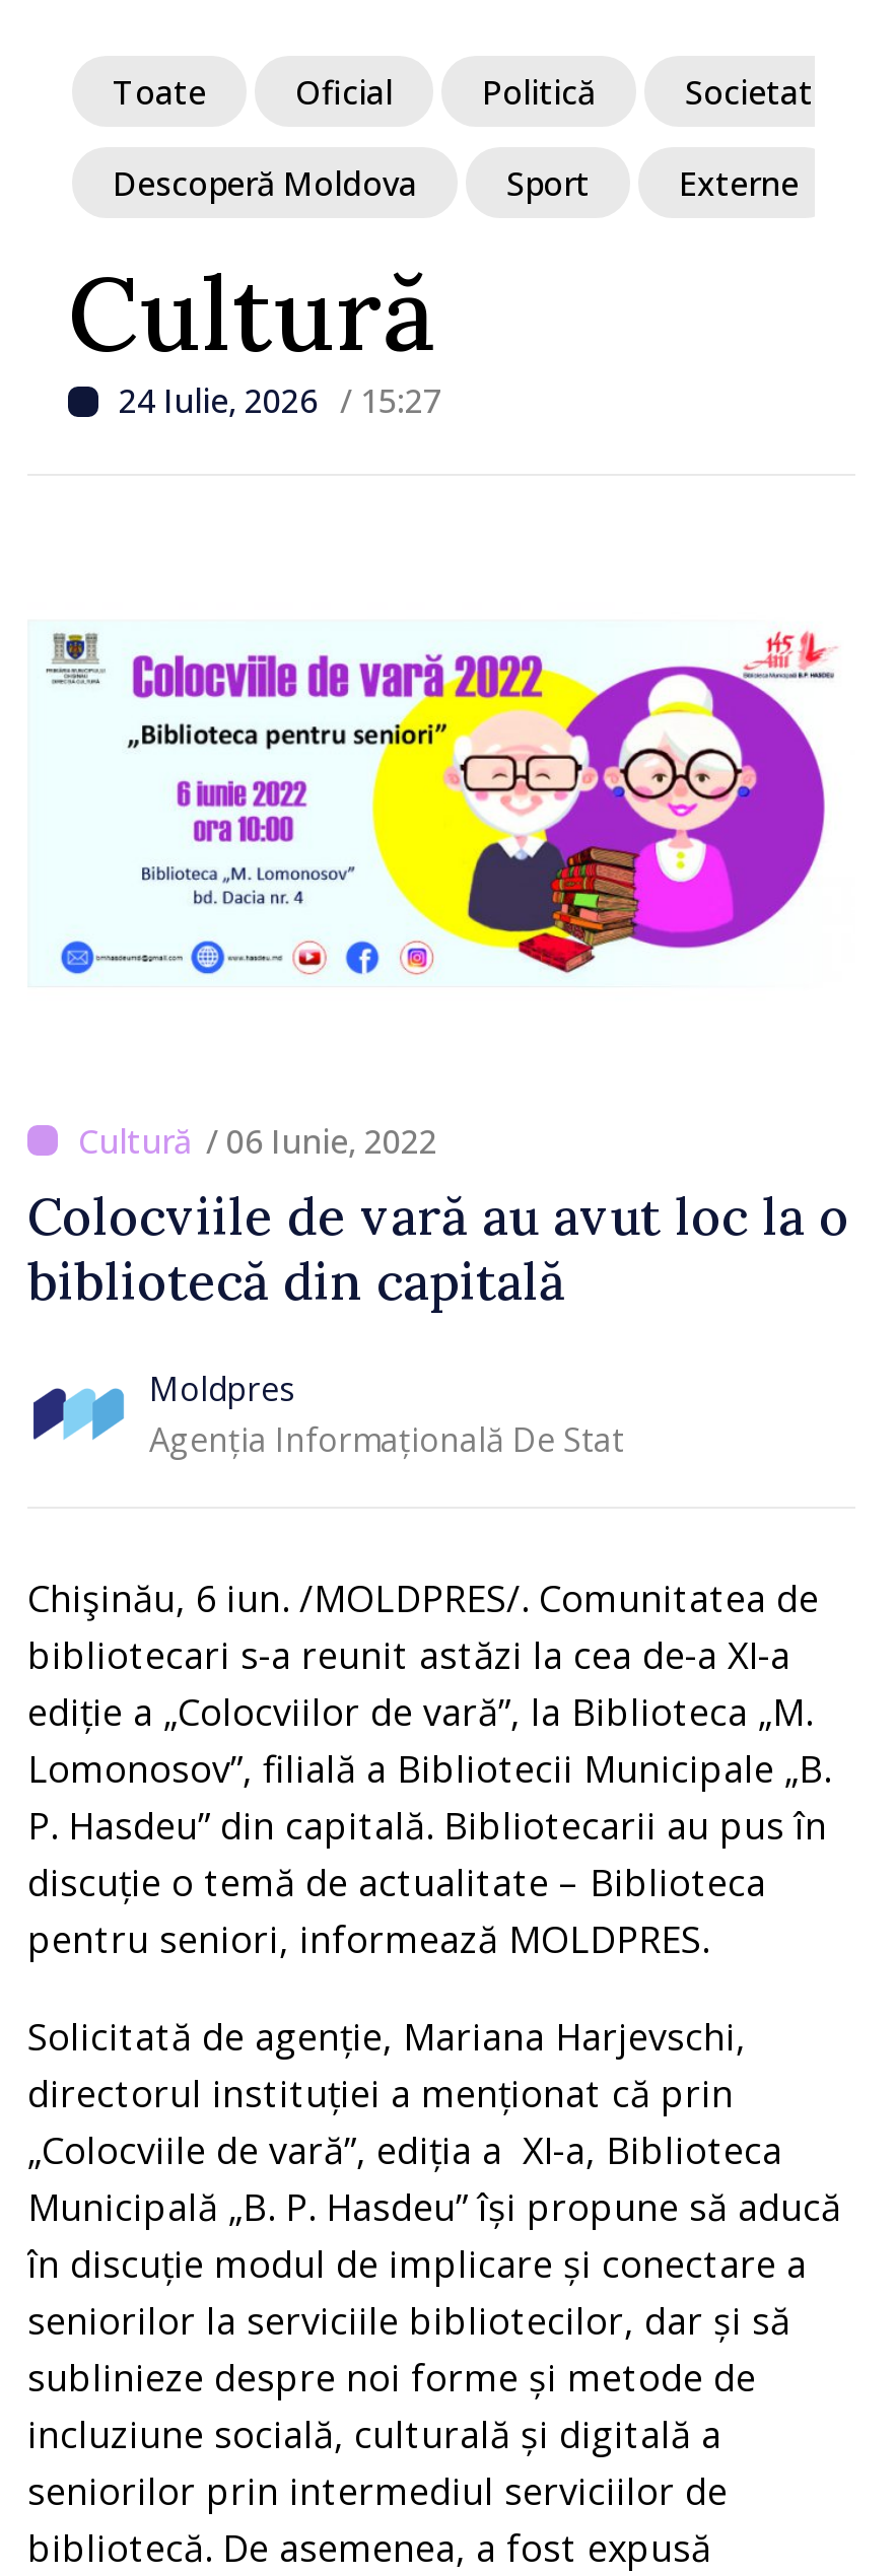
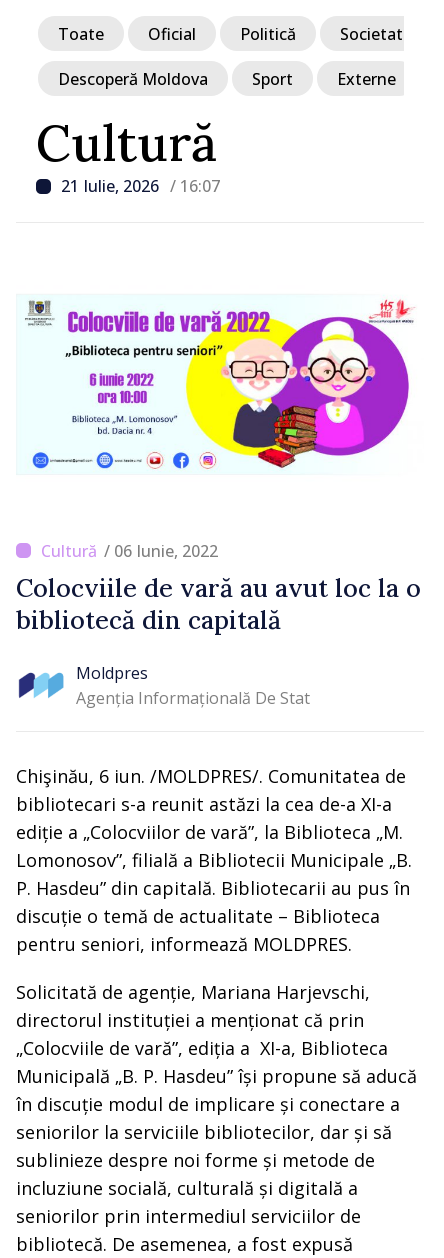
[119,378,441,423] 24 Iulie, 2026 / 15:27 -> [61,175,220,197] 21 Iulie, 2026 / 16:07

